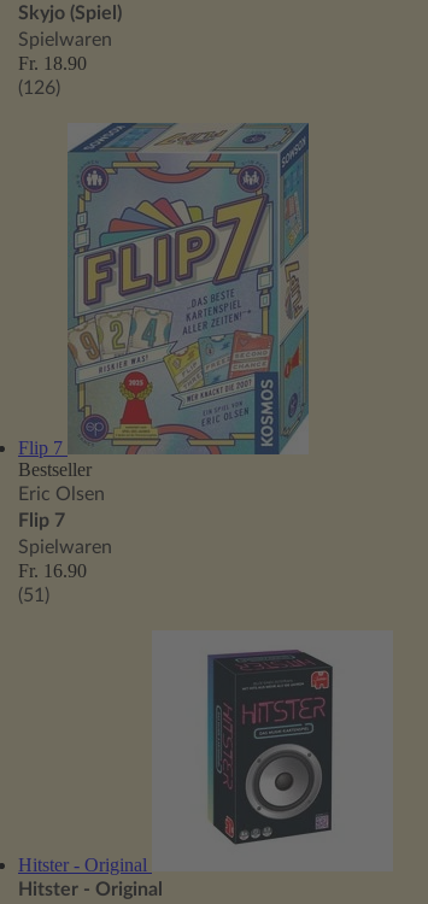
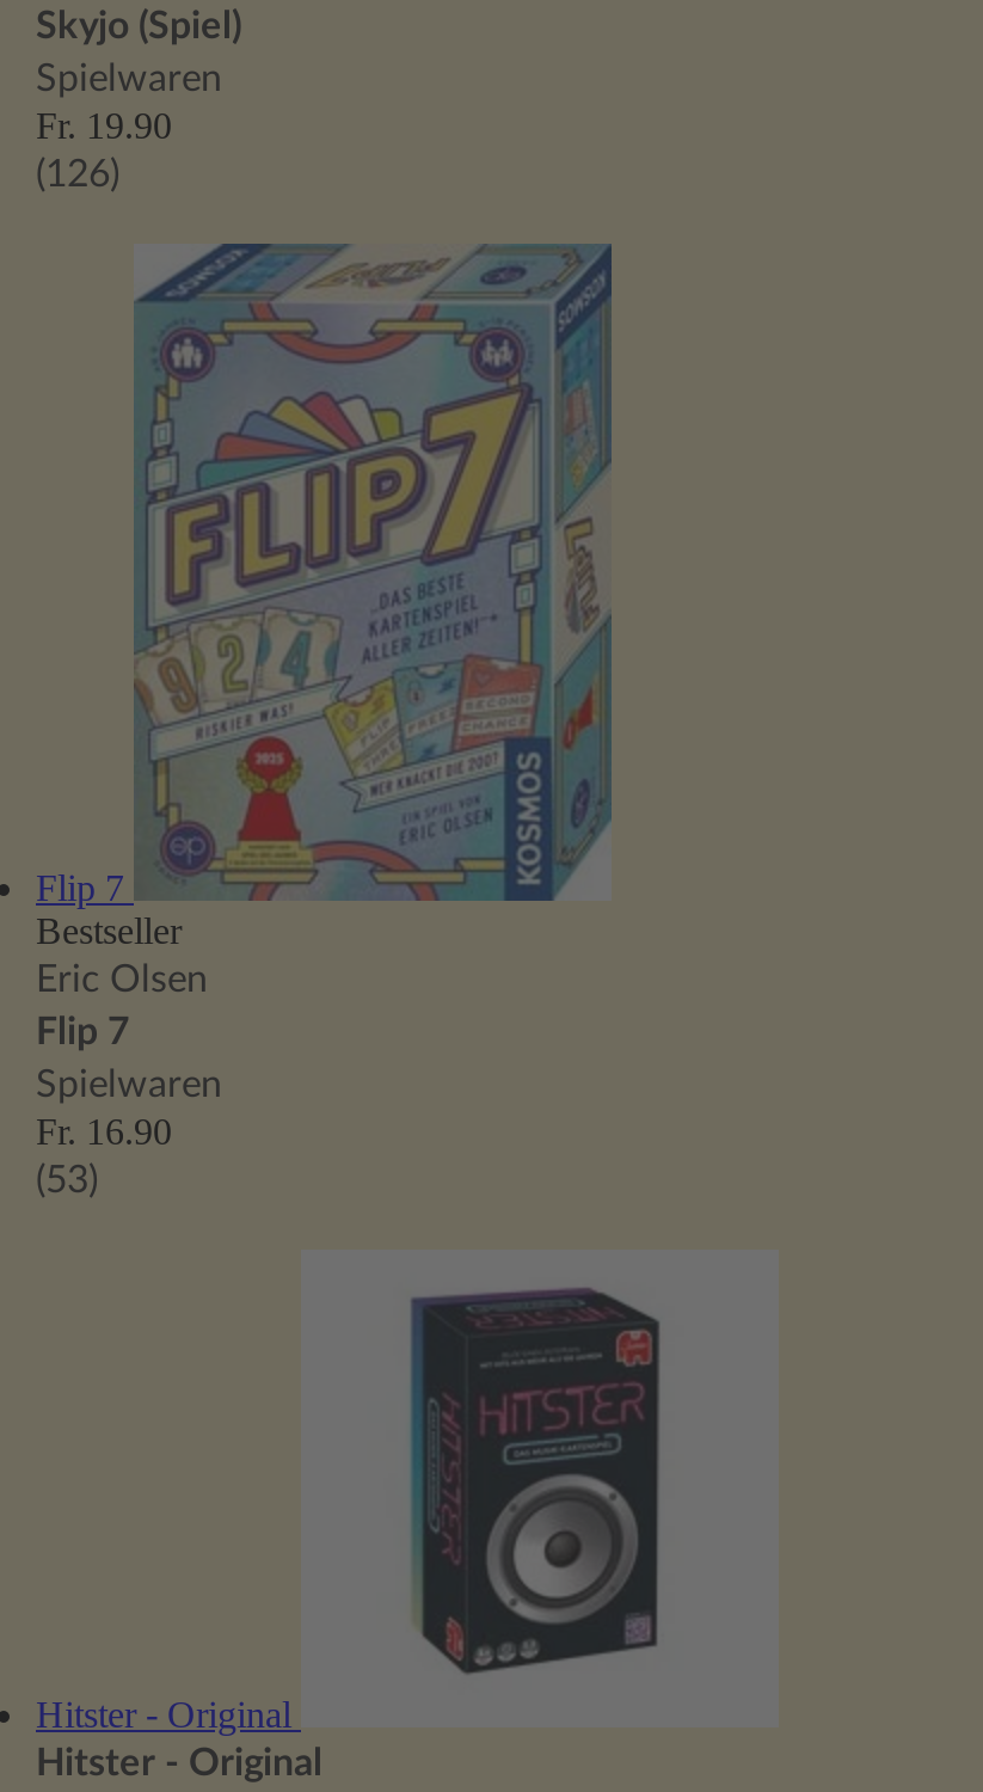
[18,53,87,74] Fr. 18.90 -> [36,105,172,146] Fr. 19.90
[18,586,49,605] (51) -> [36,1161,98,1199] (53)

